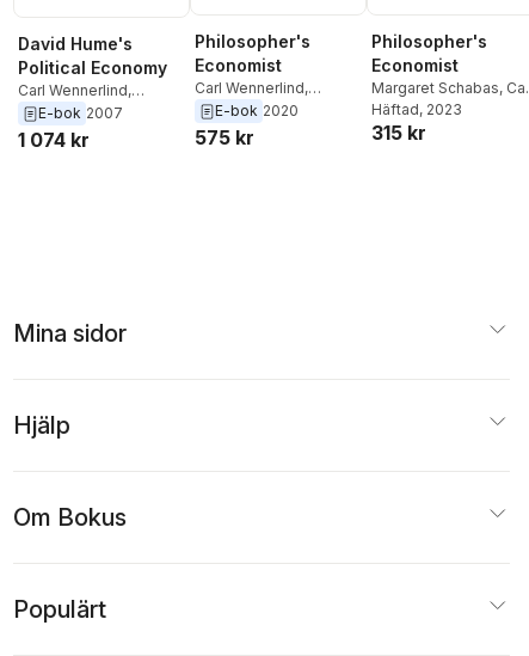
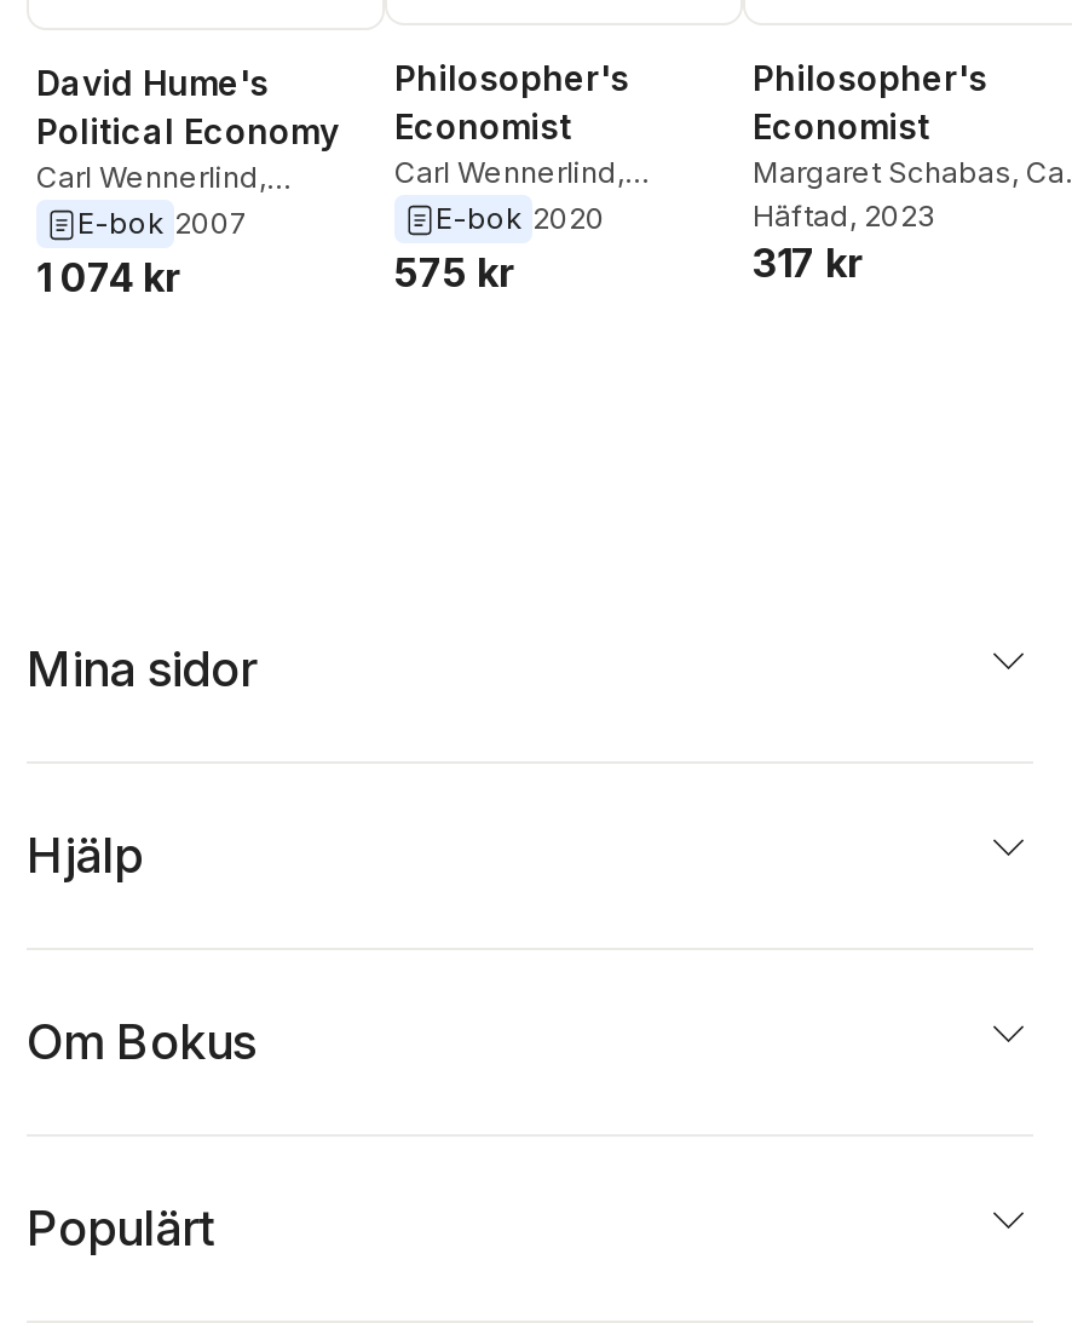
[371,121,426,145] 315 kr -> [753,238,864,287] 317 kr

